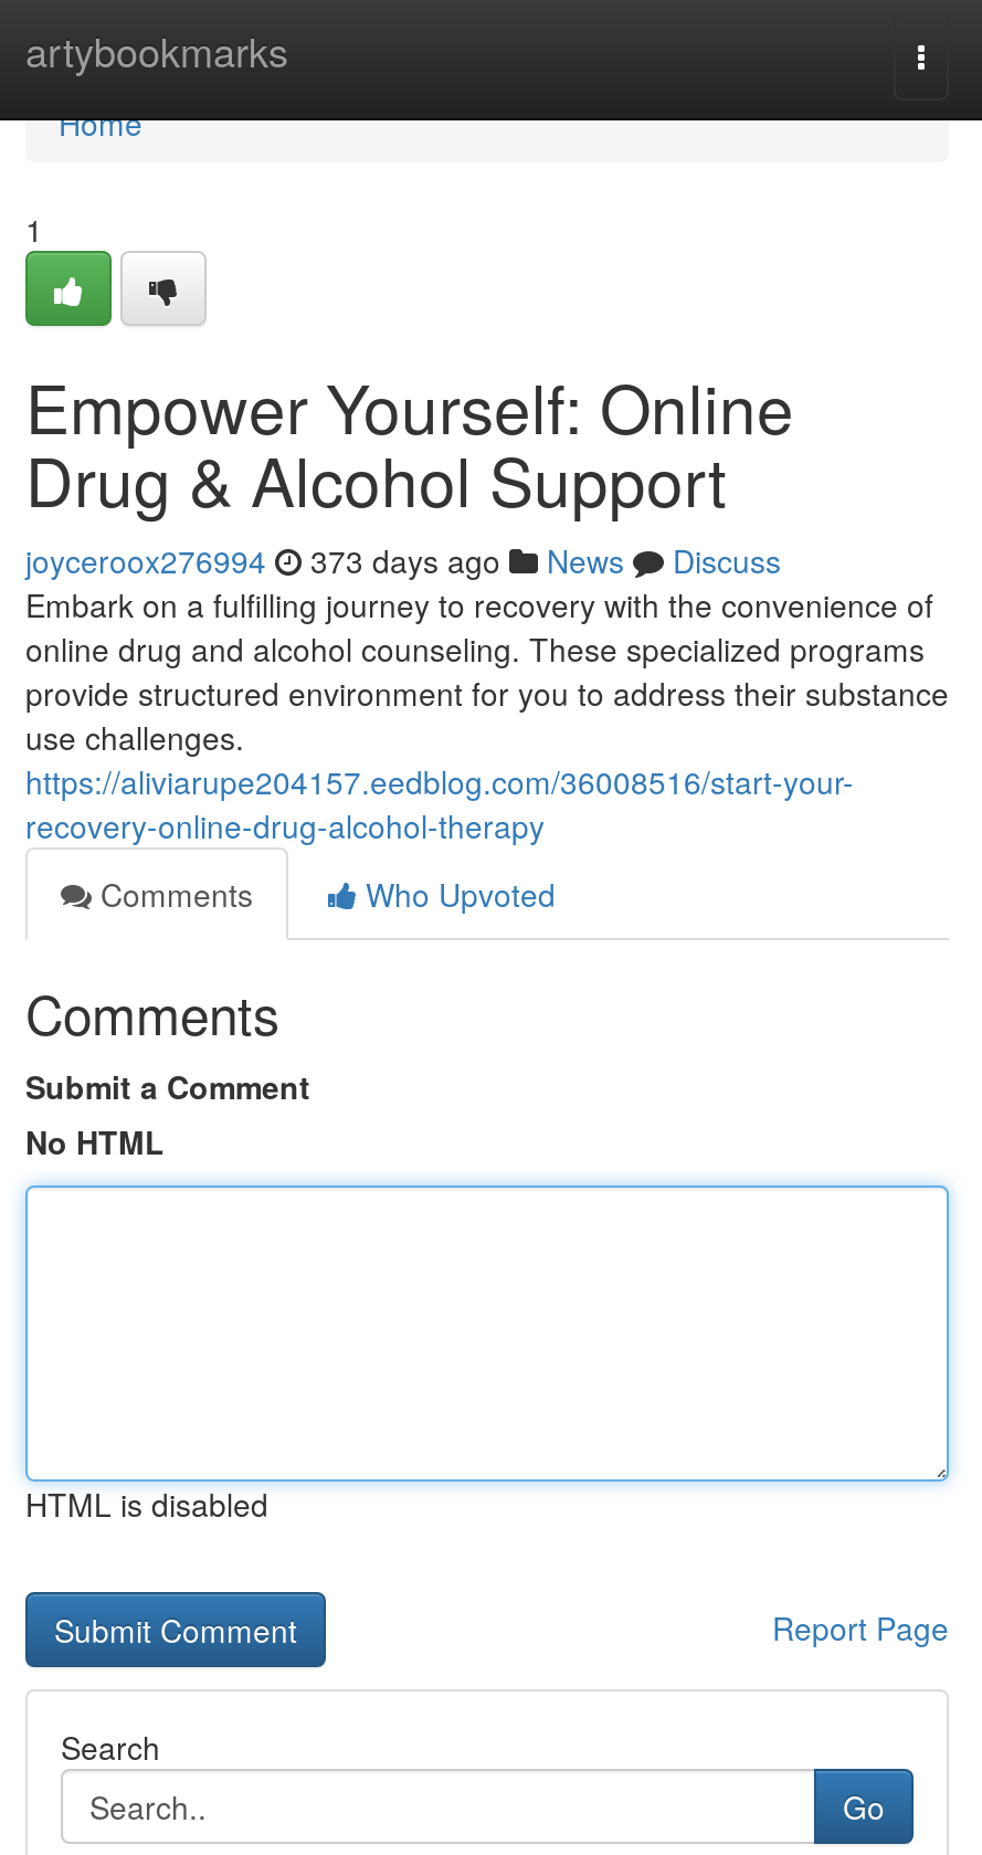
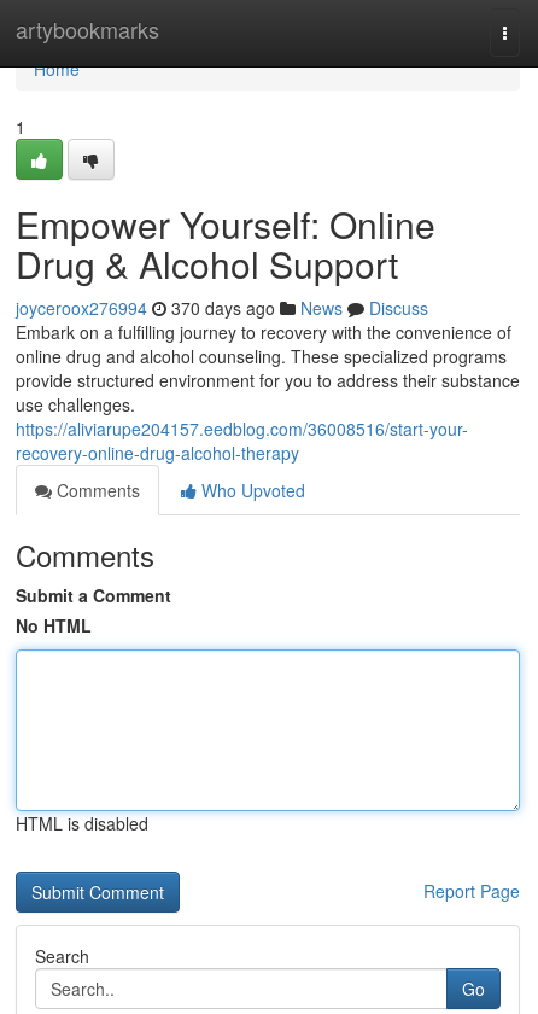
[25,538,781,582] joyceroox276994 373 days ago News Discuss -> [16,296,428,320] joyceroox276994 370 days ago News Discuss

